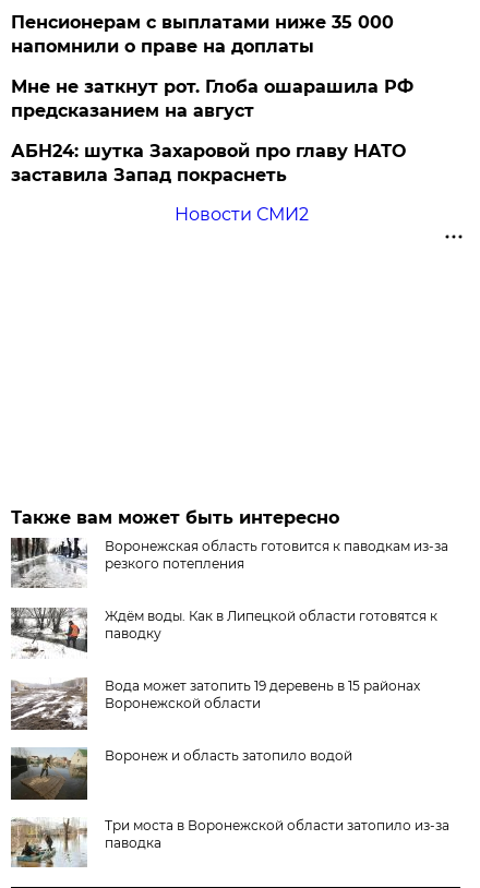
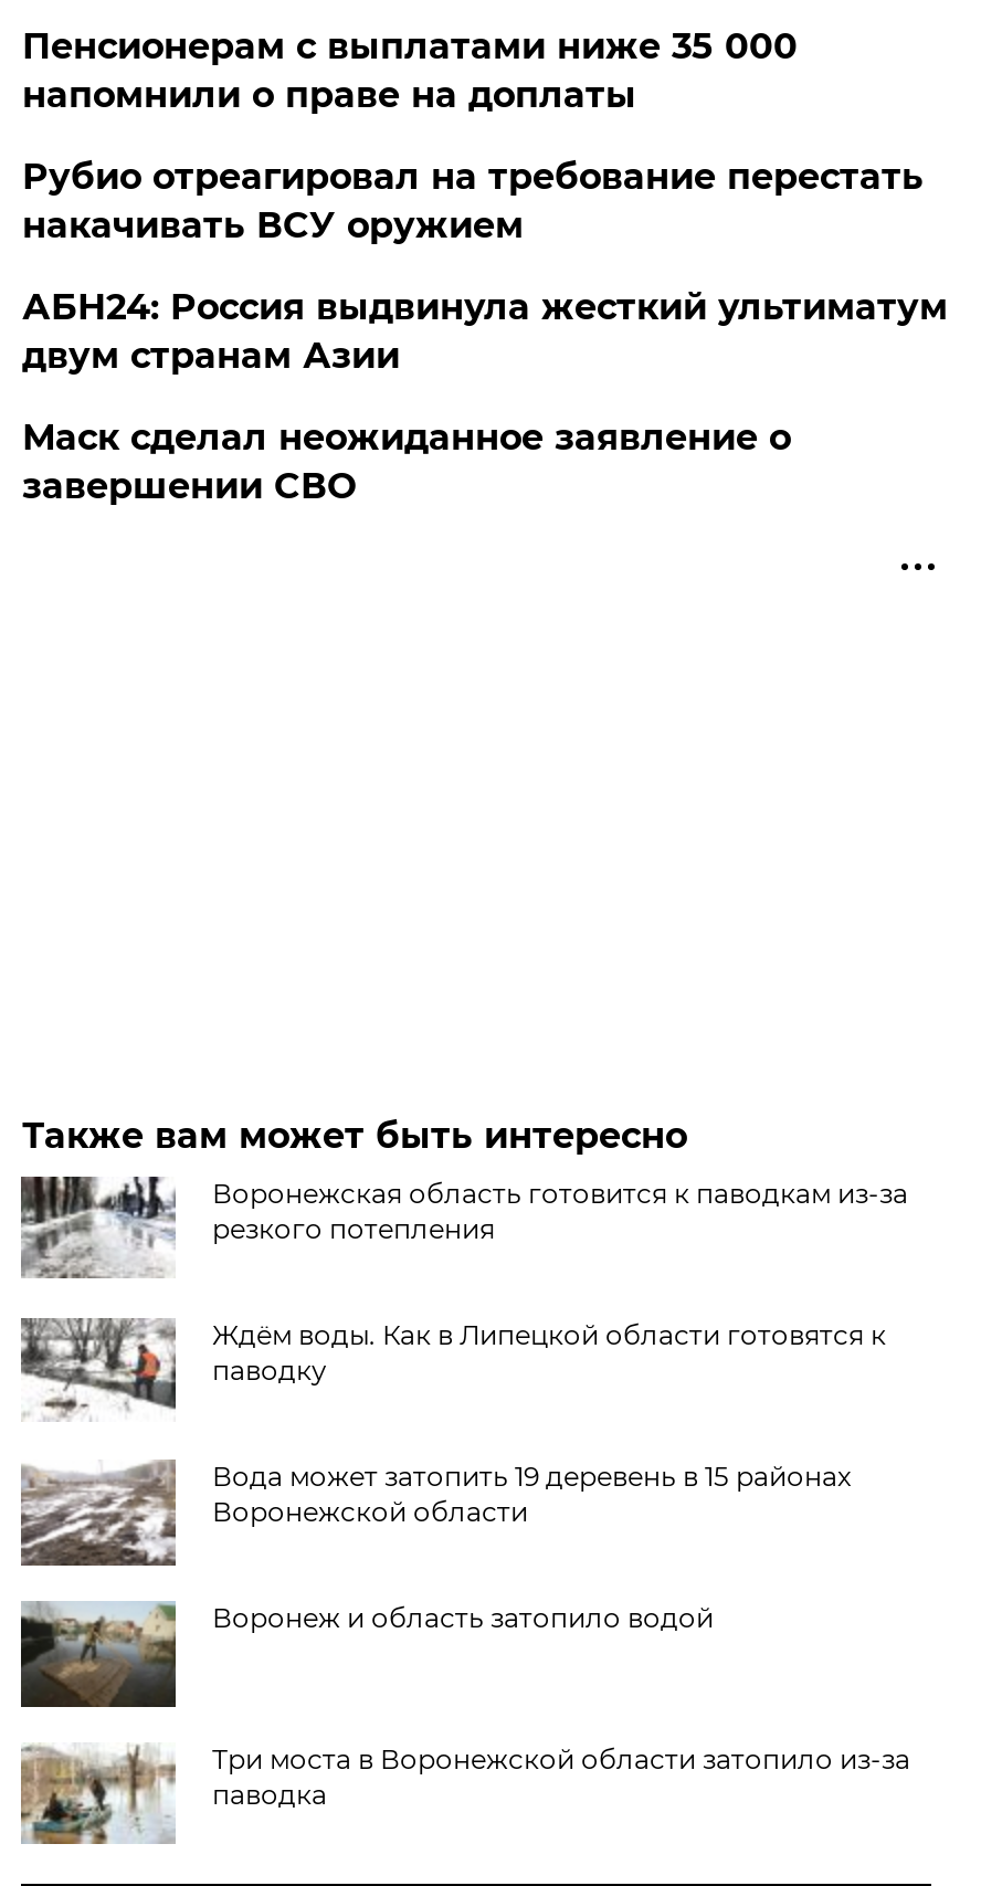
[11,76,414,121] Мне не заткнут рот. Глоба ошарашила РФ | предсказанием на август -> [22,156,923,246] Рубио отреагировал на требование перестать | накачивать ВСУ оружием
[11,141,406,185] АБН24: шутка Захаровой про главу НАТО | заставила Запад покраснеть -> [22,286,948,377] АБН24: Россия выдвинула жесткий ультиматум | двум странам Азии
[174,204,308,225] Новости СМИ2 -> [22,416,791,507] Маск сделал неожиданное заявление о | завершении СВО

